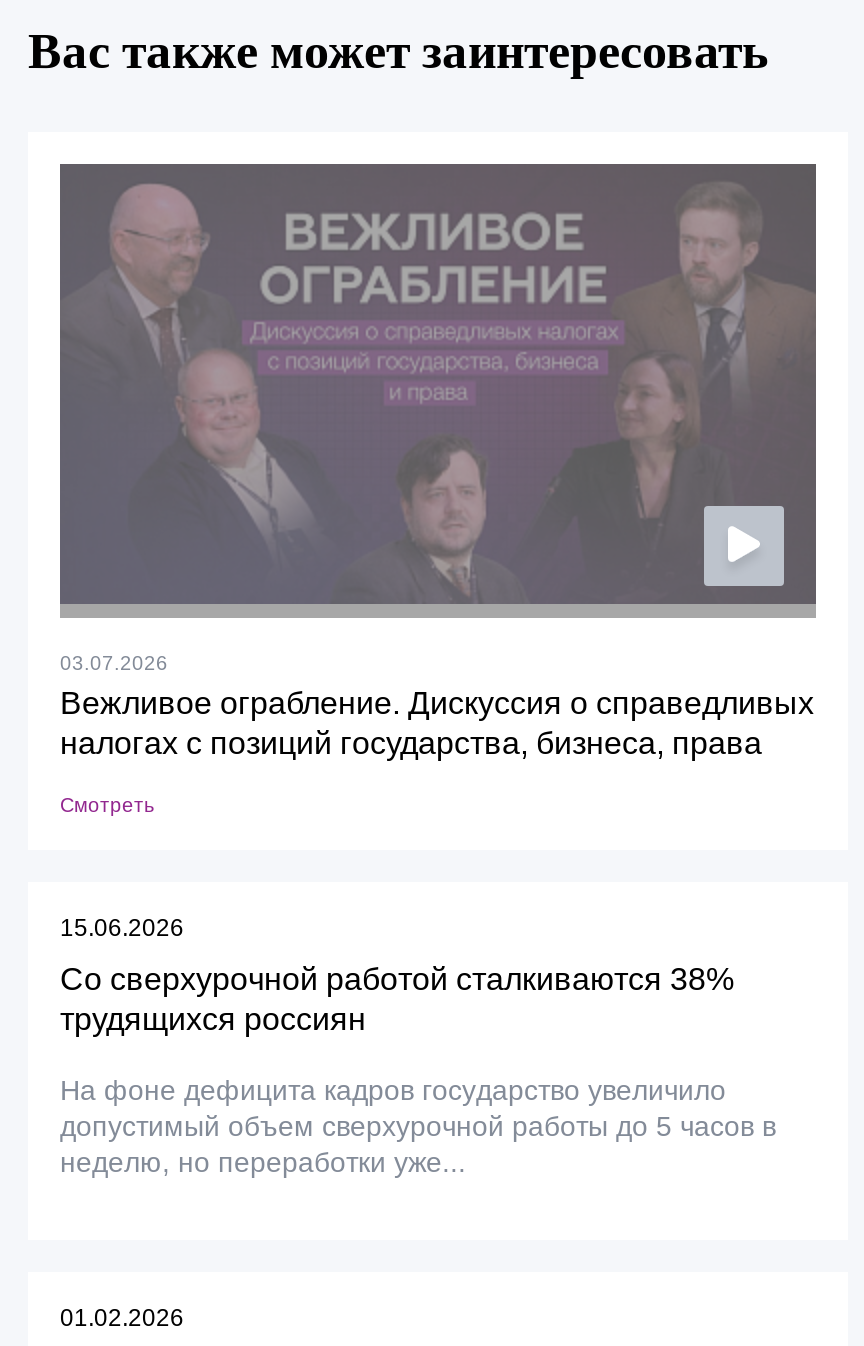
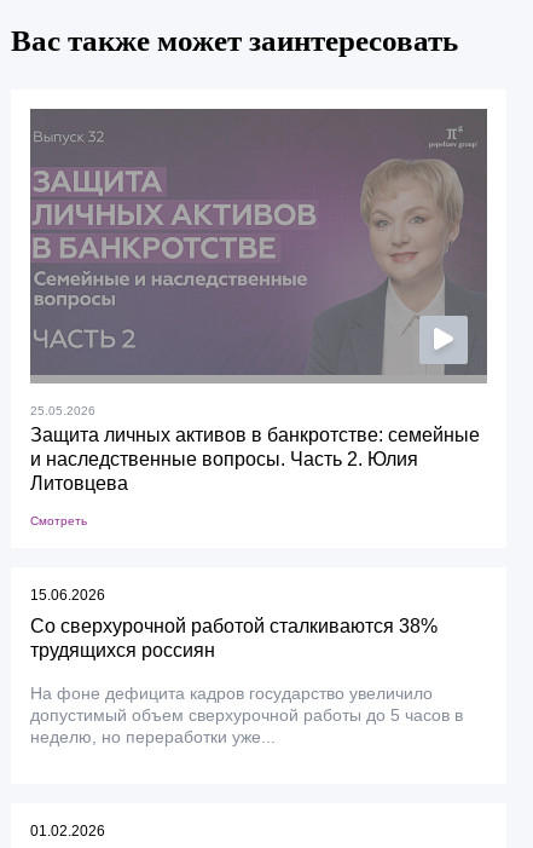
[60,184,814,760] [image] | 03.07.2026 | Вежливое ограбление. Дискуссия о справедливых | налогах с позиций государства, бизнеса, права -> [30,122,480,494] [image] | 25.05.2026 | Защита личных активов в банкротстве: семейные | и наследственные вопросы. Часть 2. Юлия | Литовцева

